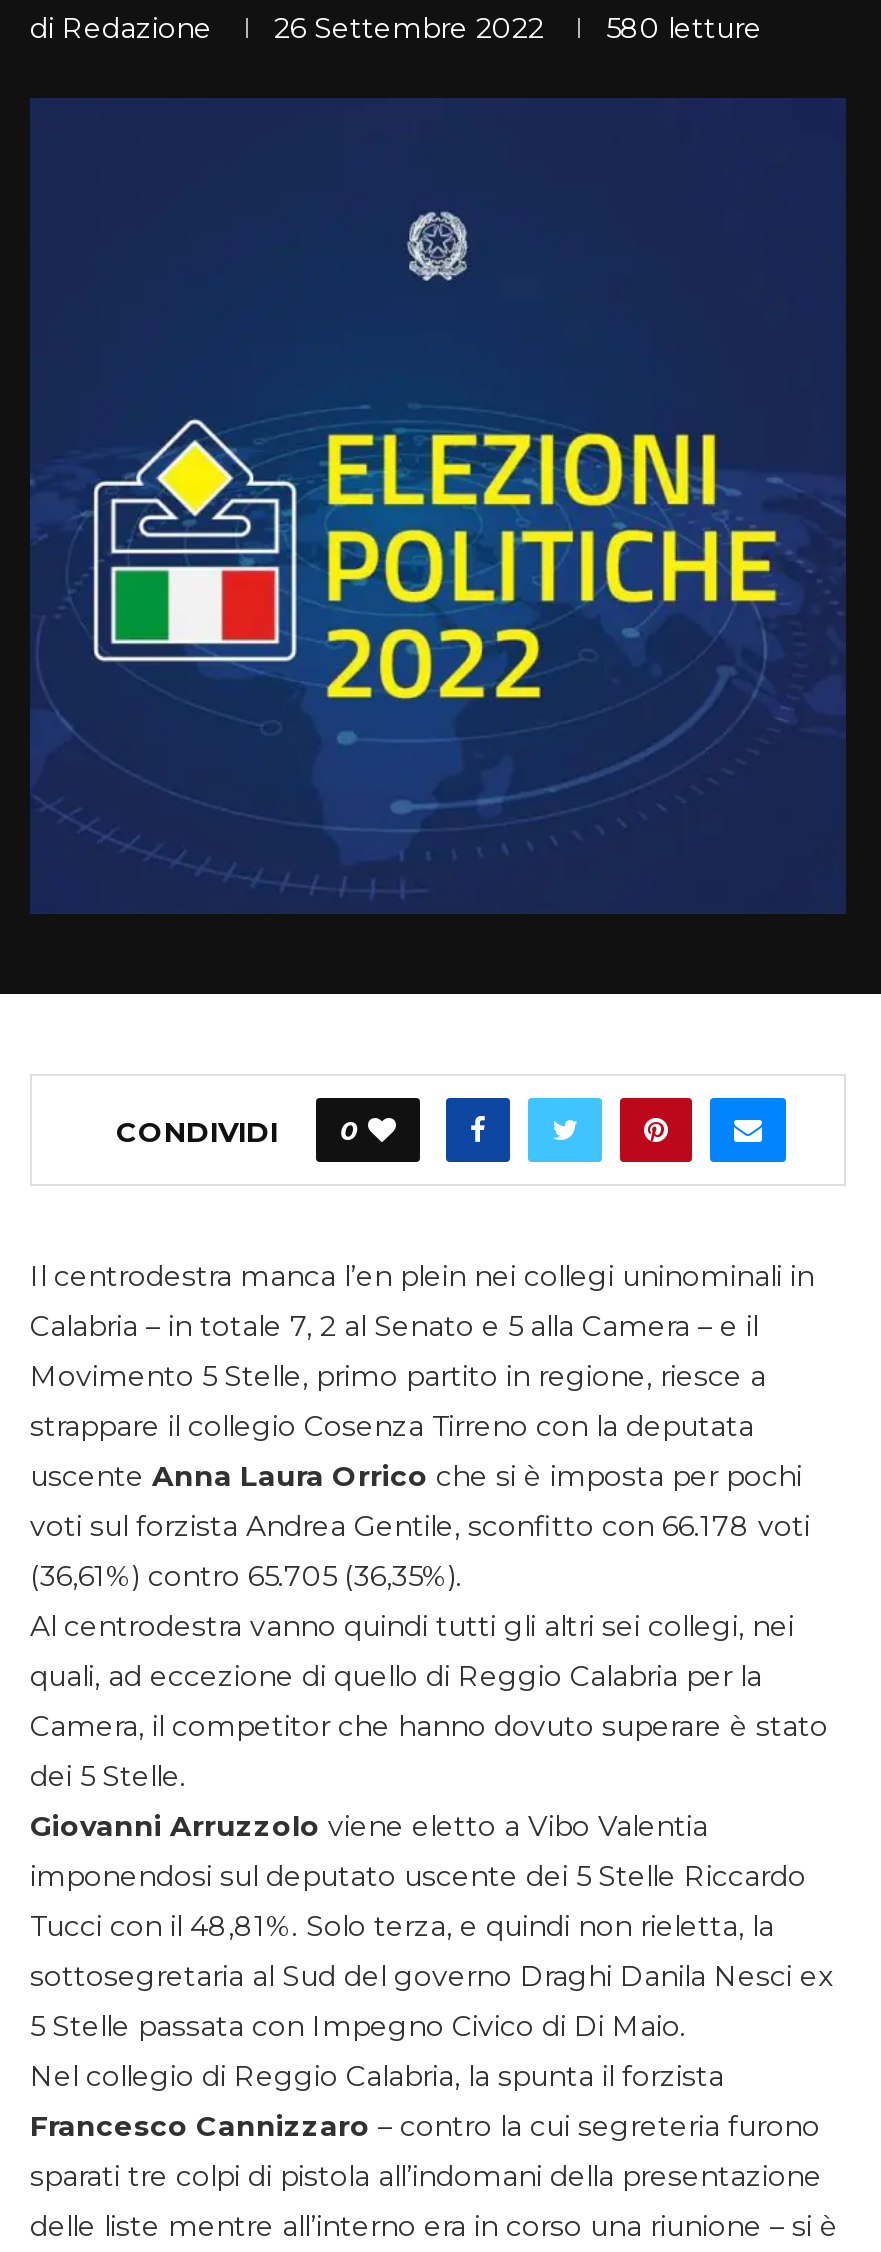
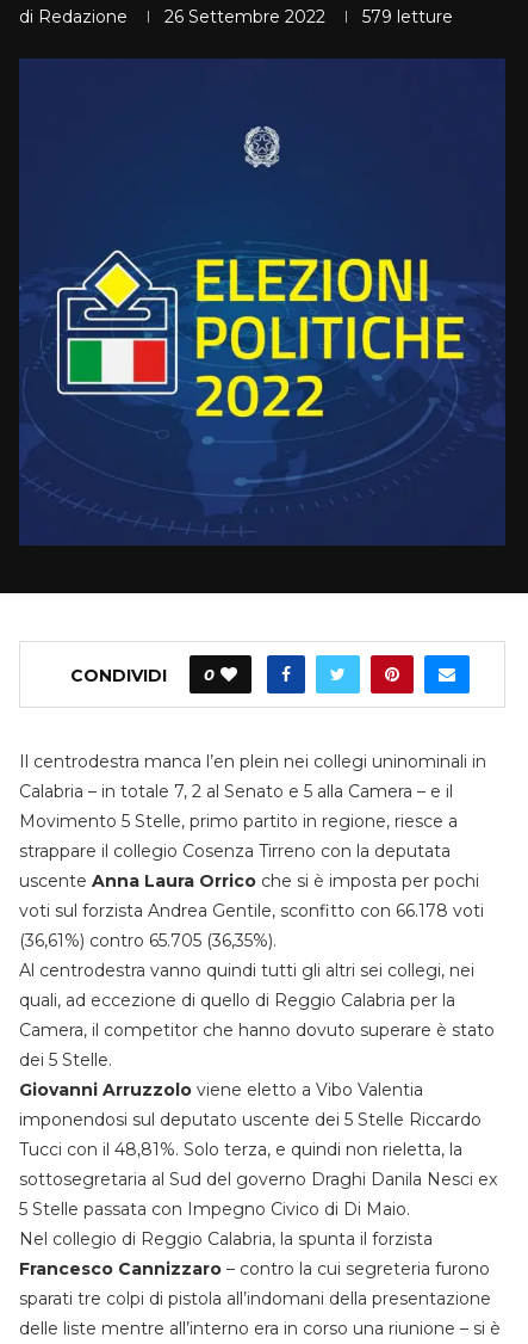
[30,10,762,46] di Redazione 26 Settembre 2022 580 letture -> [19,6,453,27] di Redazione 26 Settembre 2022 579 letture

